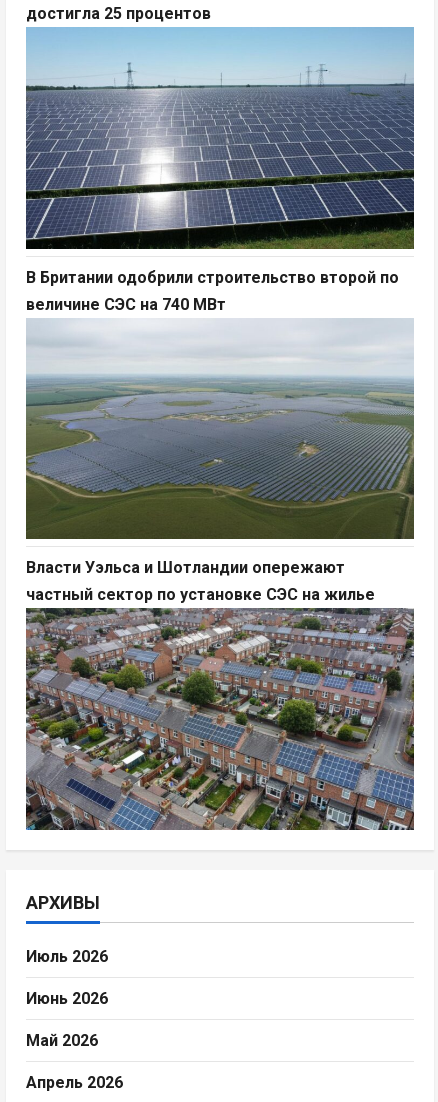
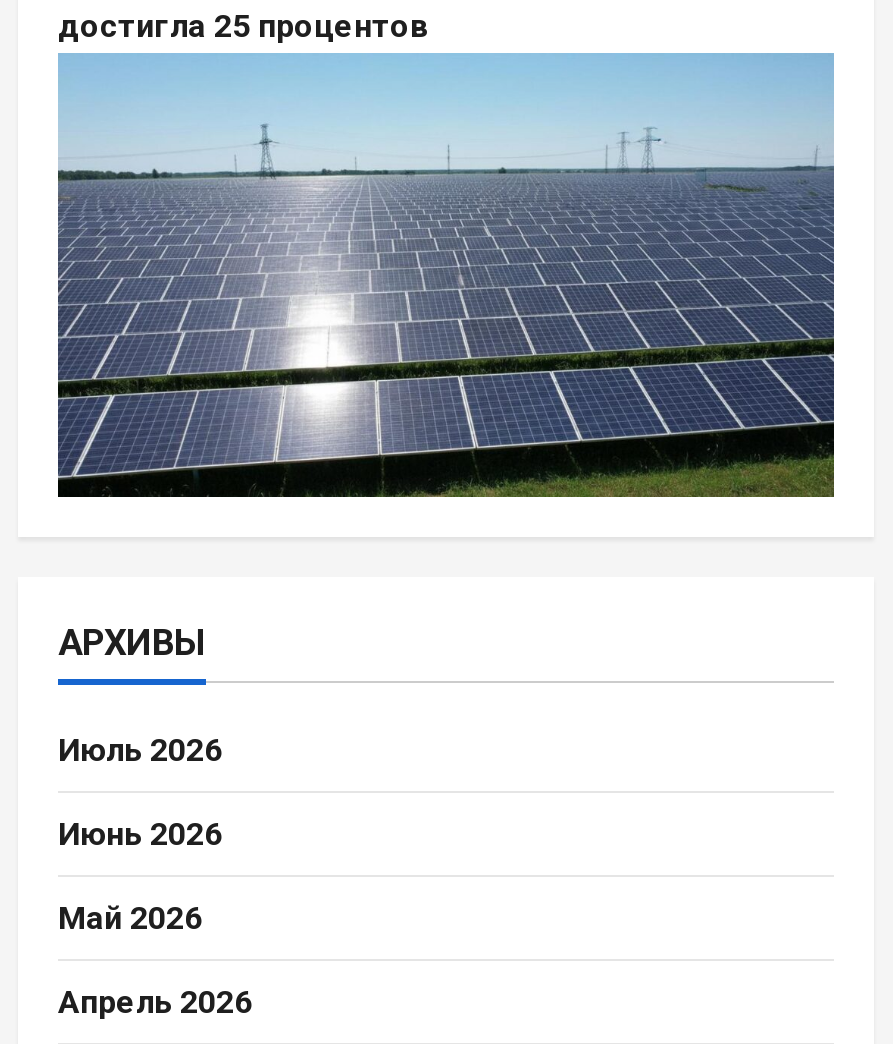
[26,268,399,314] В Британии одобрили строительство второй по | величине СЭС на 740 МВт -> none
[25,318,415,604] [image] | Власти Уэльса и Шотландии опережают | частный сектор по установке СЭС на жилье -> none
[25,608,415,831] [image] -> none

